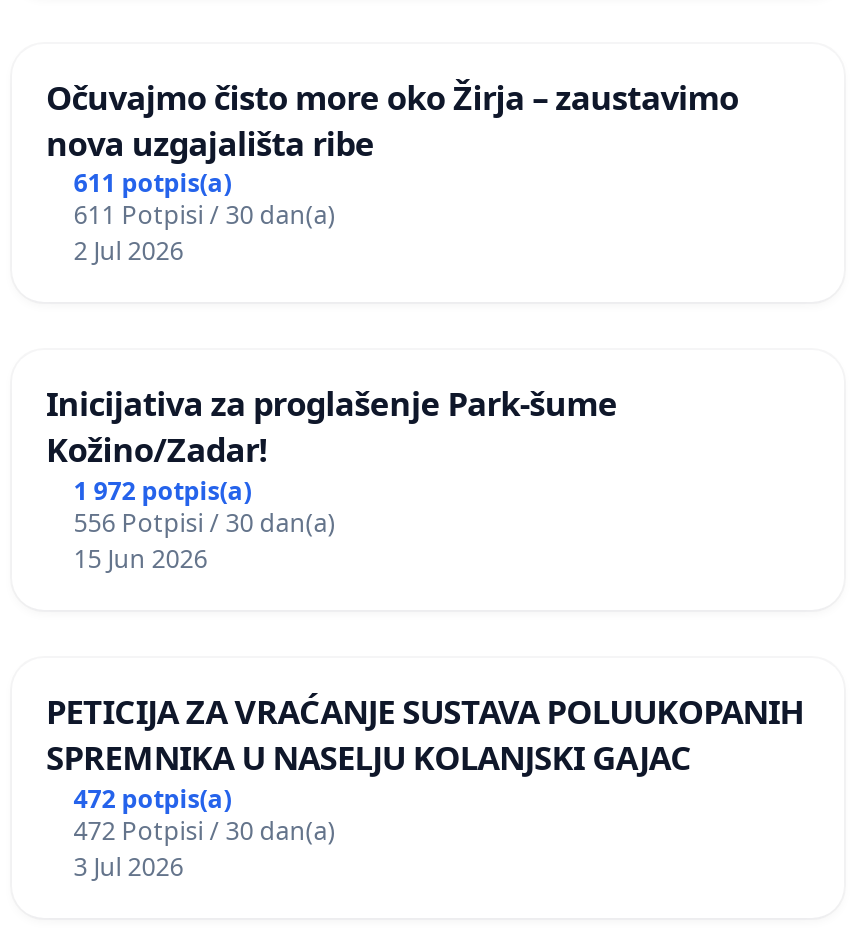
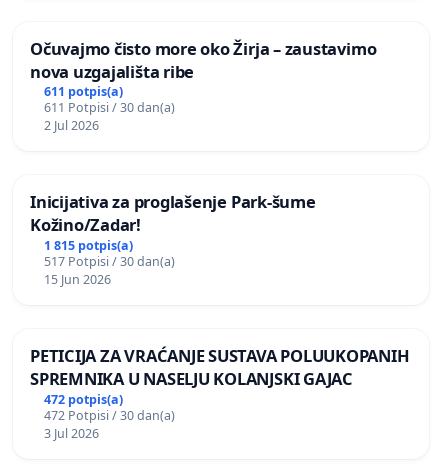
[74,474,252,508] 1 972 potpis(a) -> [44,237,133,254] 1 815 potpis(a)
[74,506,336,540] 556 Potpisi / 30 dan(a) -> [44,253,175,270] 517 Potpisi / 30 dan(a)

